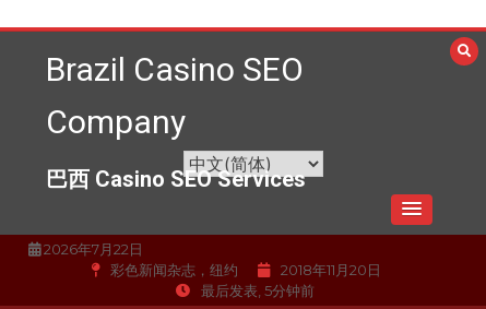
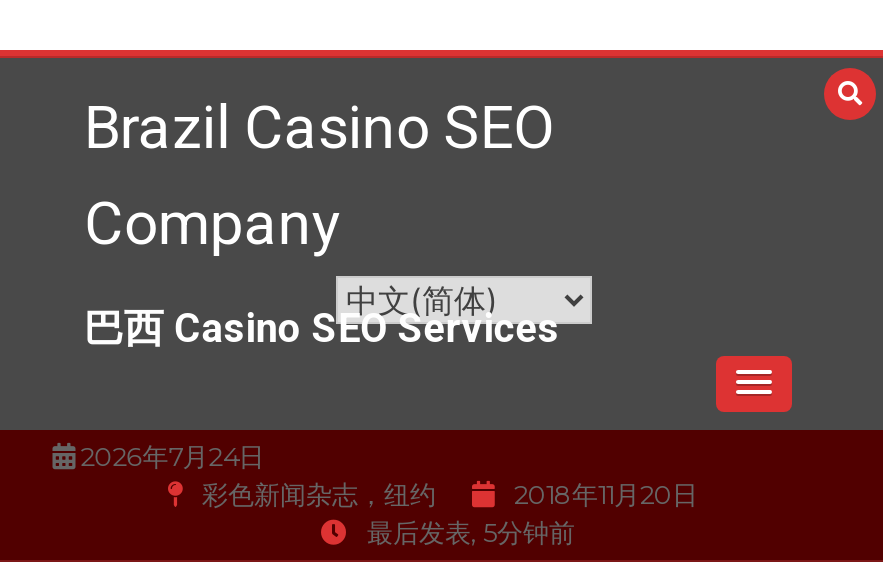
[41,241,143,258] 2026年7月22日 -> [74,441,264,473] 2026年7月24日

